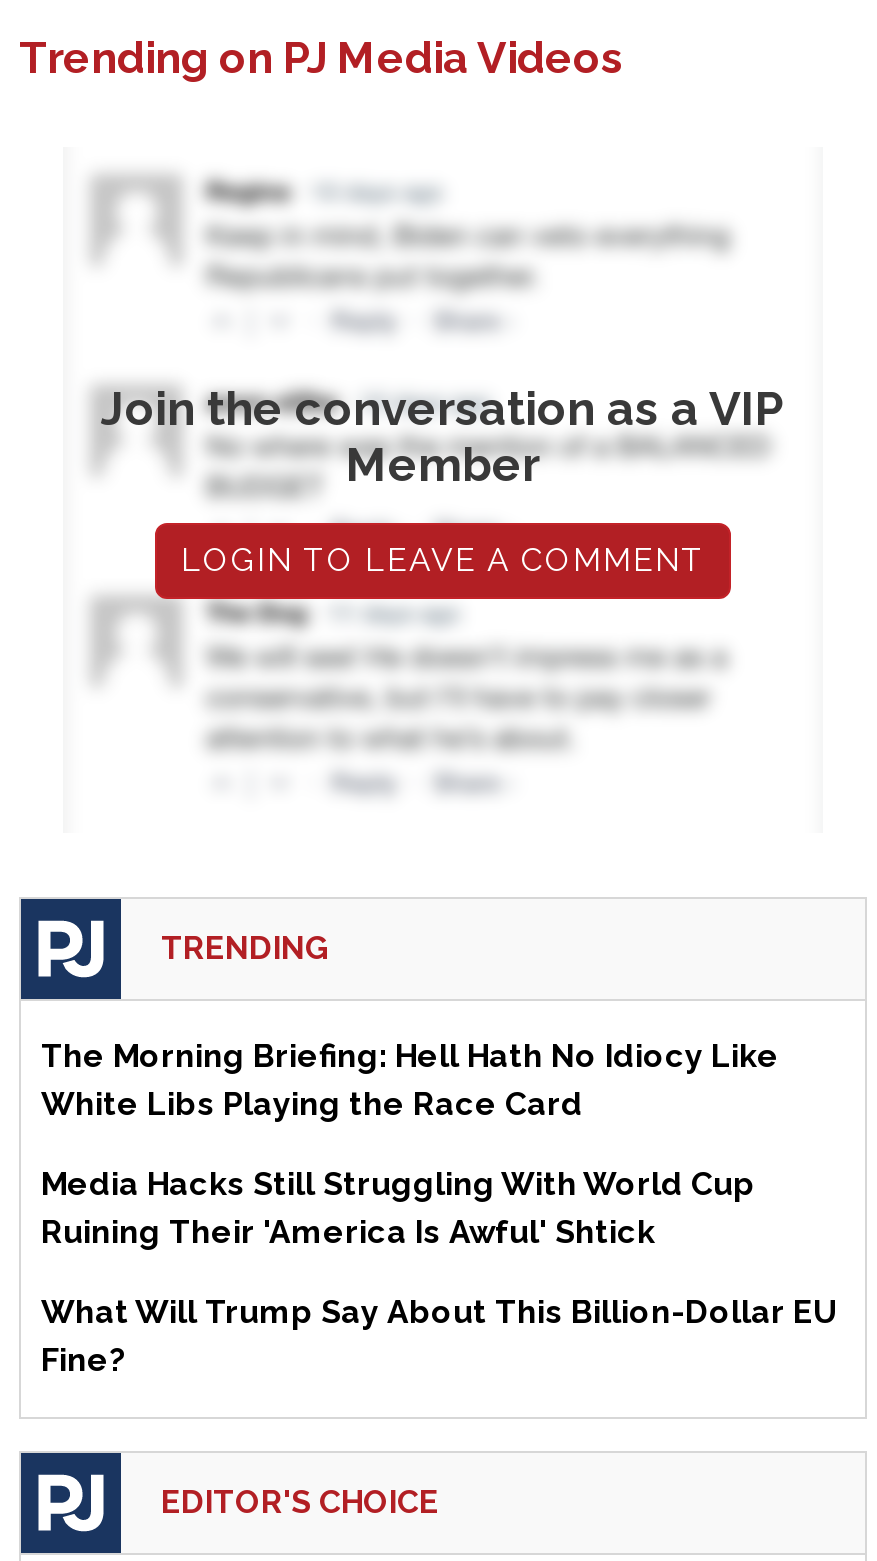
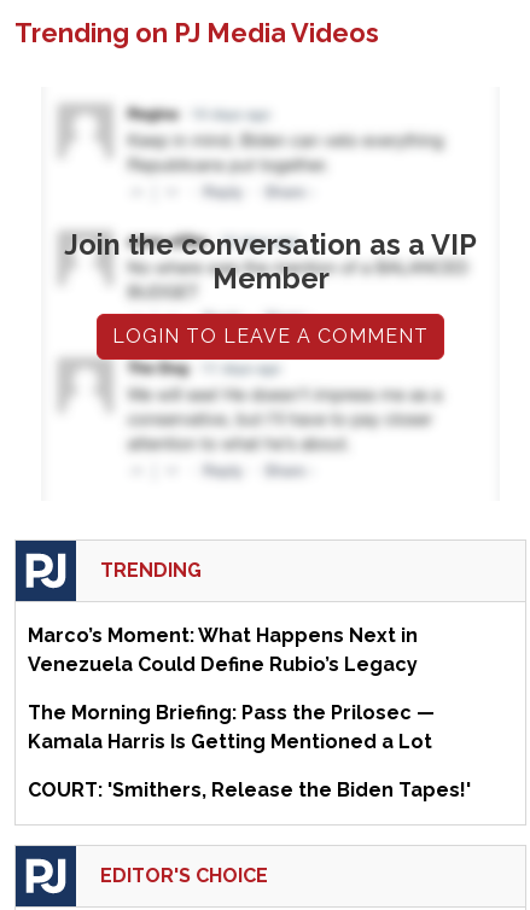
[41,1037,779,1123] The Morning Briefing: Hell Hath No Idiocy Like | White Libs Playing the Race Card -> [28,624,418,676] Marco’s Moment: What Happens Next in | Venezuela Could Define Rubio’s Legacy
[41,1165,755,1251] Media Hacks Still Struggling With World Cup | Ruining Their 'America Is Awful' Shtick -> [28,701,435,753] The Morning Briefing: Pass the Prilosec — | Kamala Harris Is Getting Mentioned a Lot
[41,1293,837,1379] What Will Trump Say About This Billion-Dollar EU | Fine? -> [28,779,471,801] COURT: 'Smithers, Release the Biden Tapes!'

